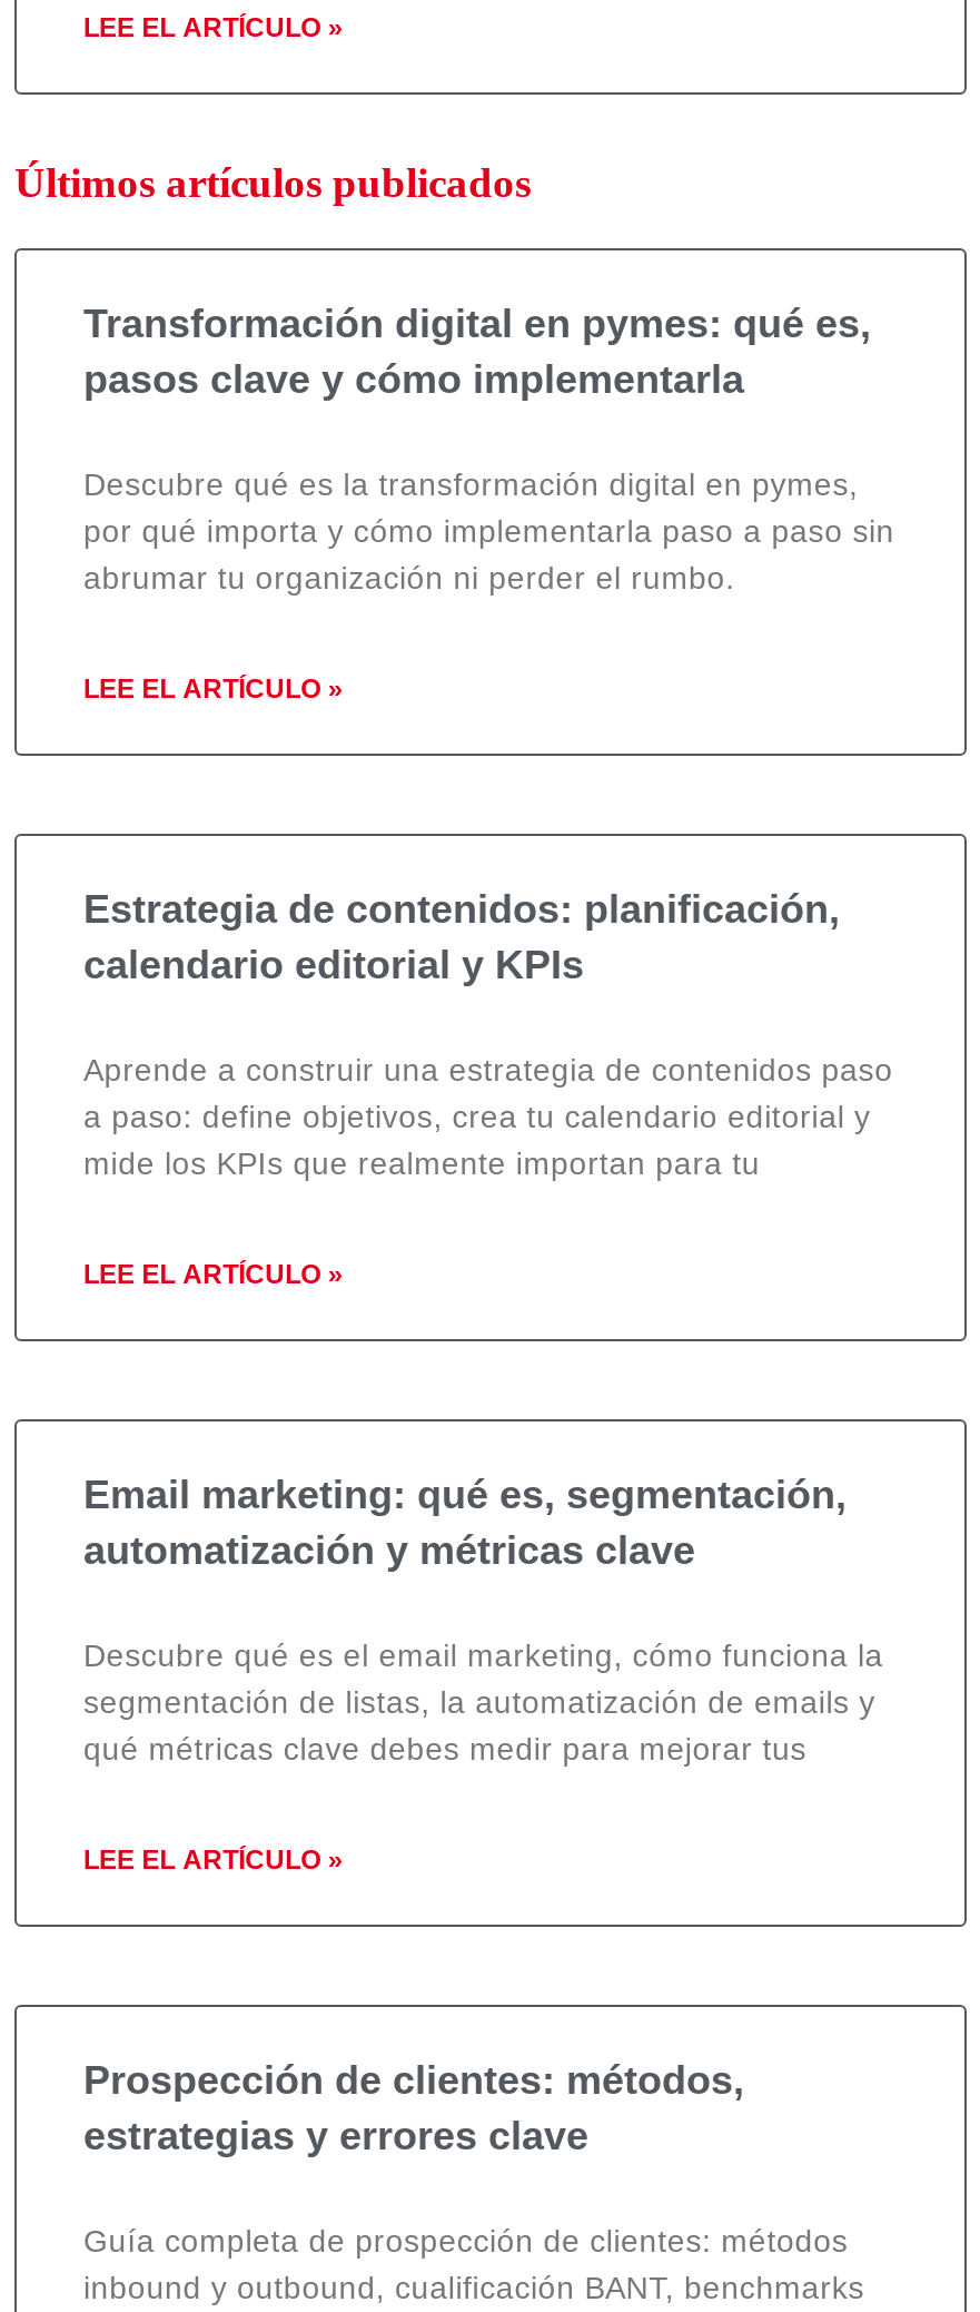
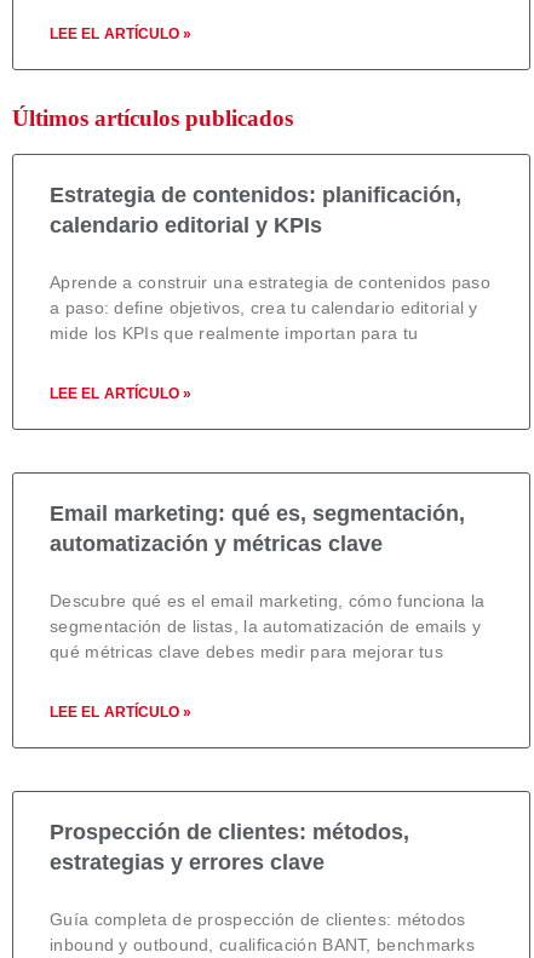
[83,301,895,704] Transformación digital en pymes: qué es, | pasos clave y cómo implementarla | Descubre qué es la transformación digital en pymes, | por qué importa y cómo implementarla paso a paso sin | abrumar tu organización ni perder el rumbo. | LEE EL ARTÍCULO » -> none

